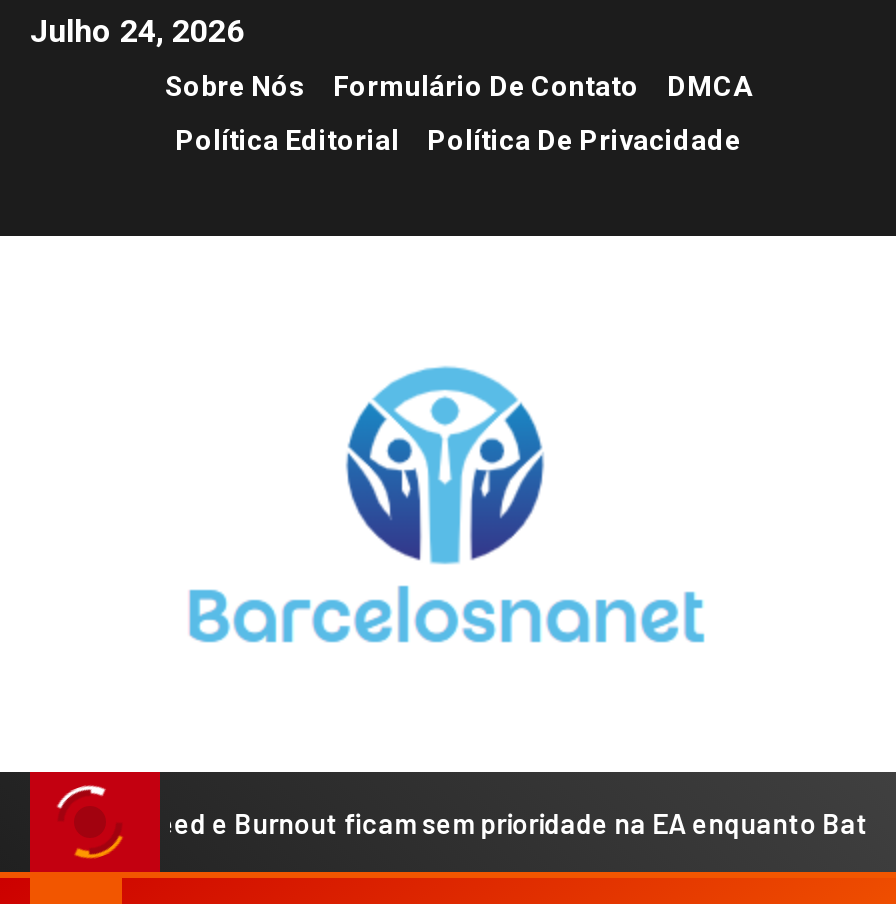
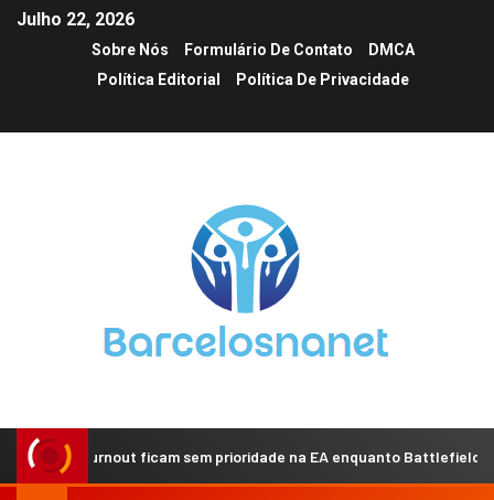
[30,13,244,51] Julho 24, 2026 -> [17,9,135,30] Julho 22, 2026

